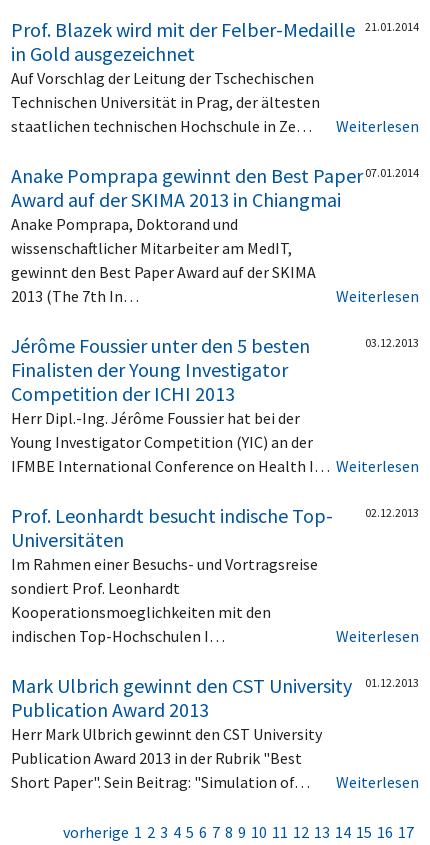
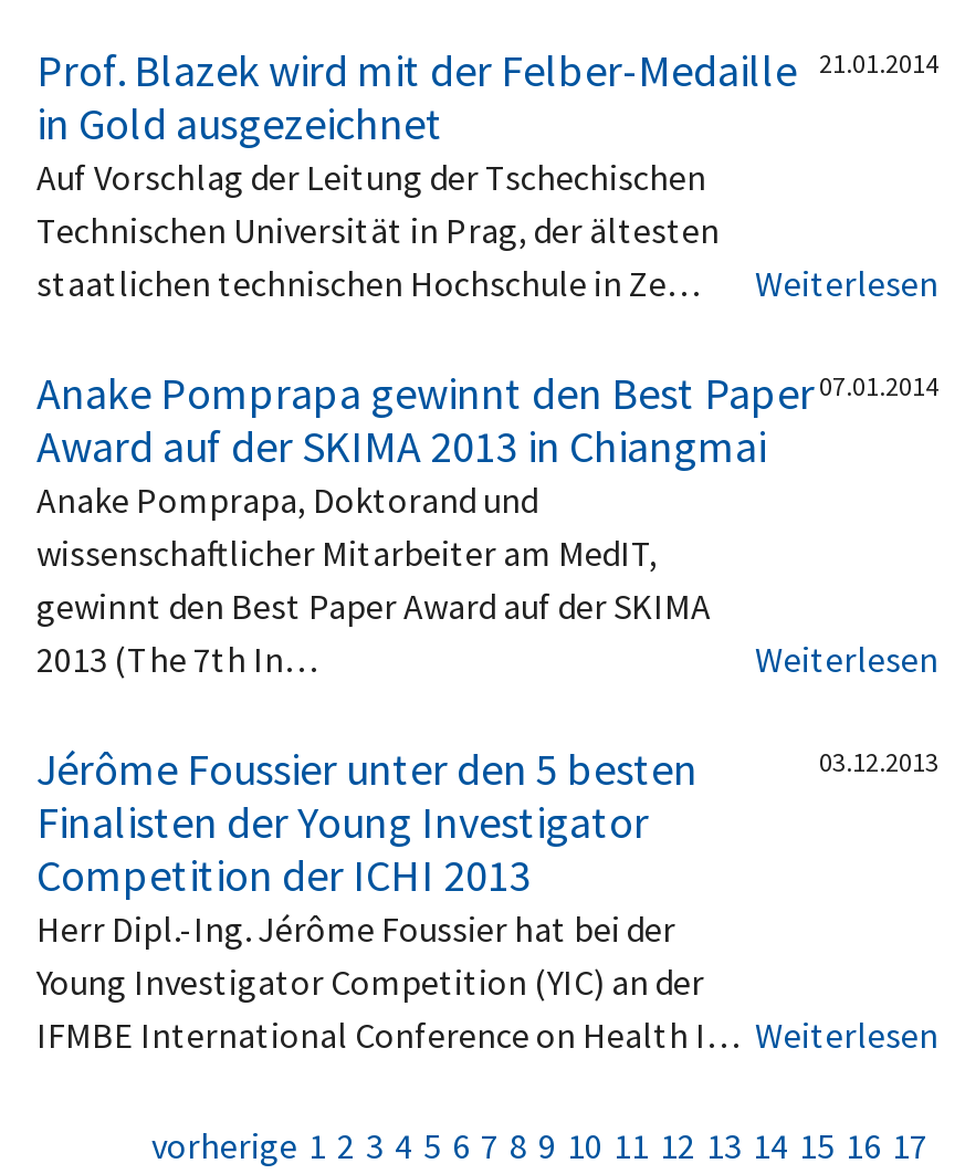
[11,503,333,552] Prof. Leonhardt besucht indische Top- | Universitäten -> none
[11,505,419,722] 02.12.2013 | Im Rahmen einer Besuchs- und Vortragsreise | sondiert Prof. Leonhardt | Kooperationsmoeglichkeiten mit den | indischen Top-Hochschulen I… | Weiterlesen | Mark Ulbrich gewinnt den CST University | Publication Award 2013 -> none
[11,675,419,792] 01.12.2013 | Herr Mark Ulbrich gewinnt den CST University | Publication Award 2013 in der Rubrik "Best | Short Paper". Sein Beitrag: "Simulation of… | Weiterlesen -> none

